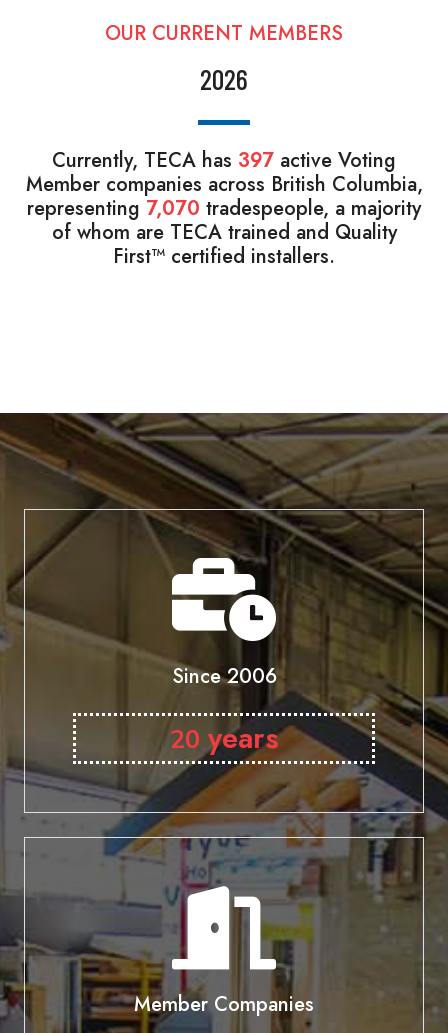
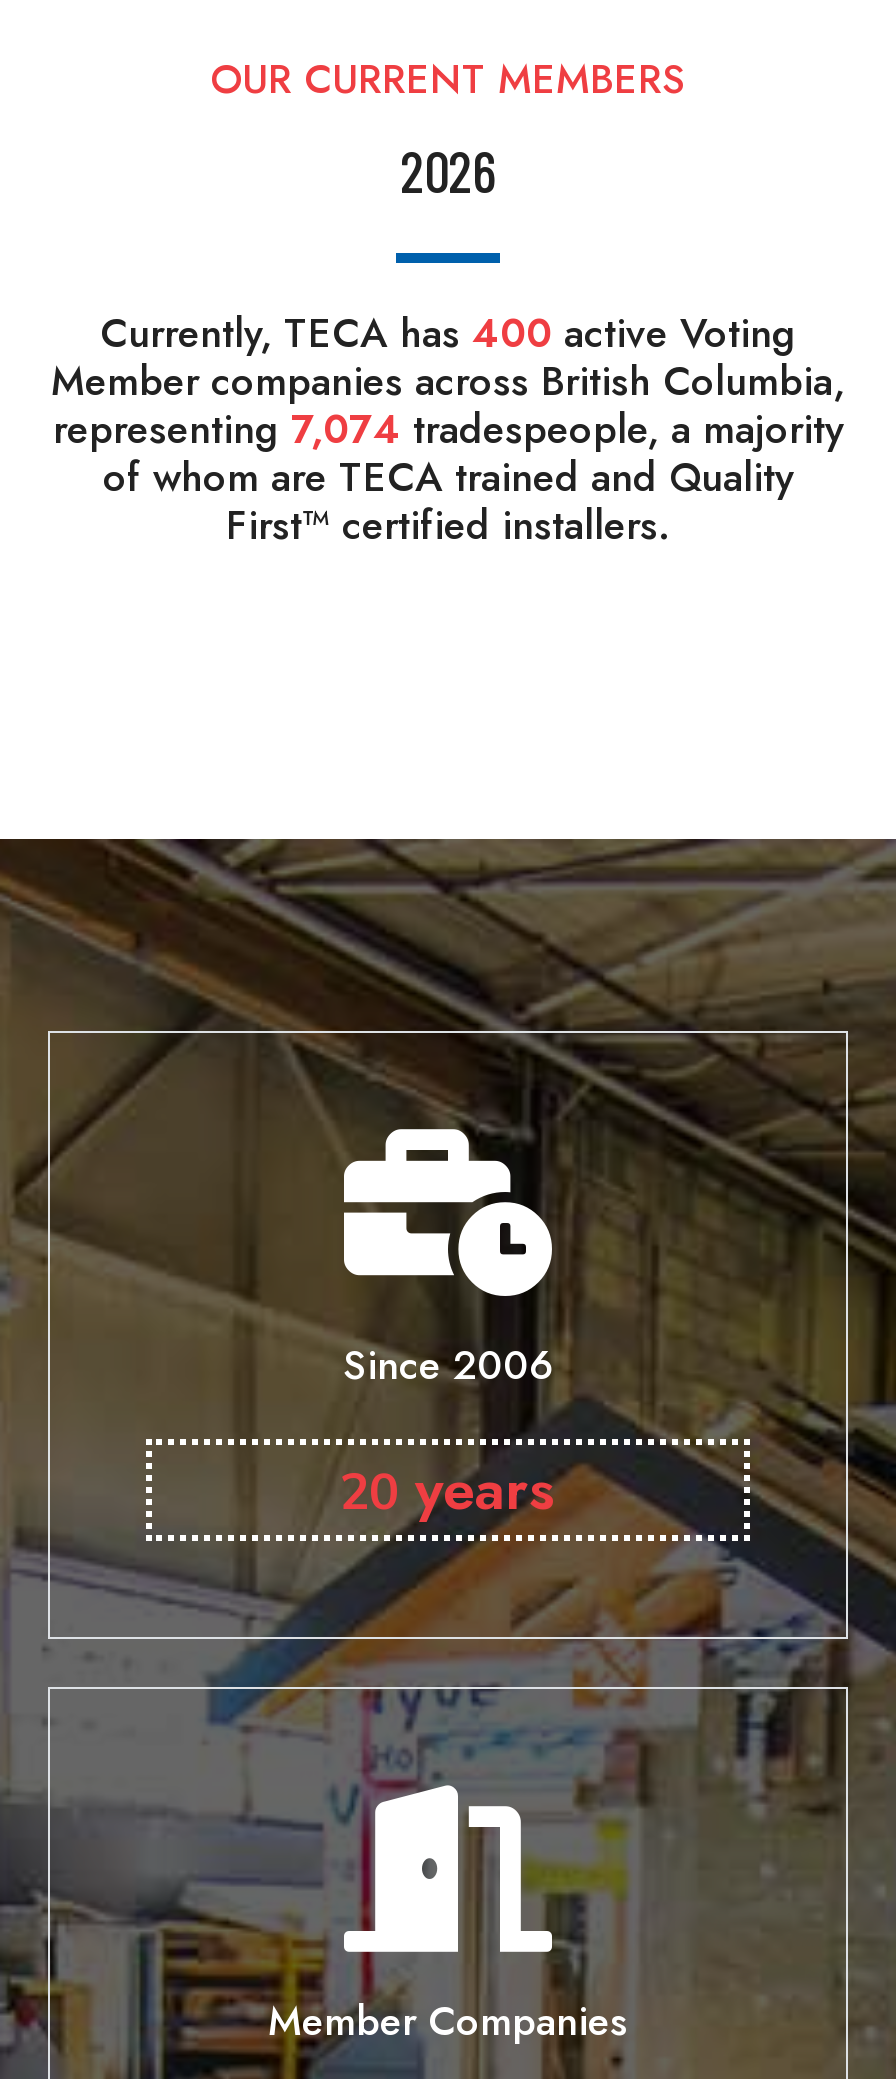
[52,146,396,175] Currently, TECA has 397 active Voting -> [100,305,796,363] Currently, TECA has 400 active Voting
[27,194,421,223] representing 7,070 tradespeople, a majority -> [53,401,843,459] representing 7,074 tradespeople, a majority

